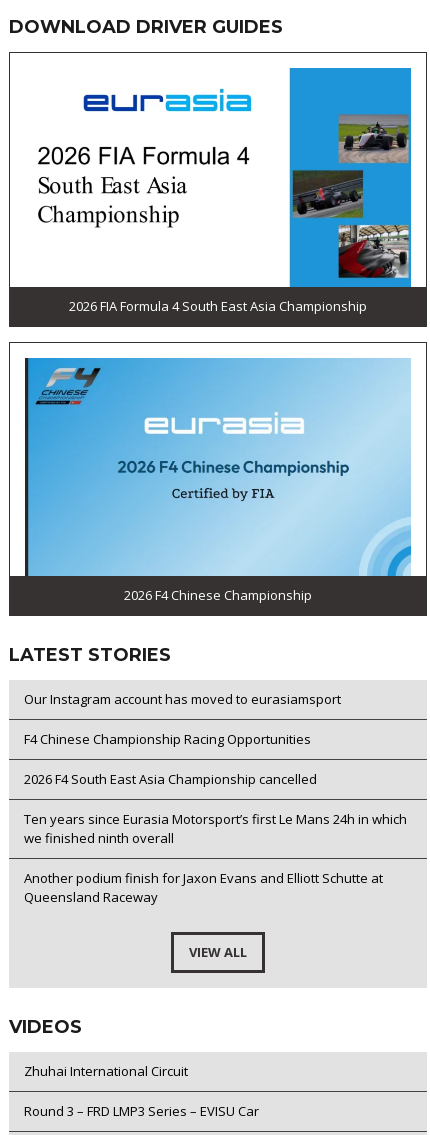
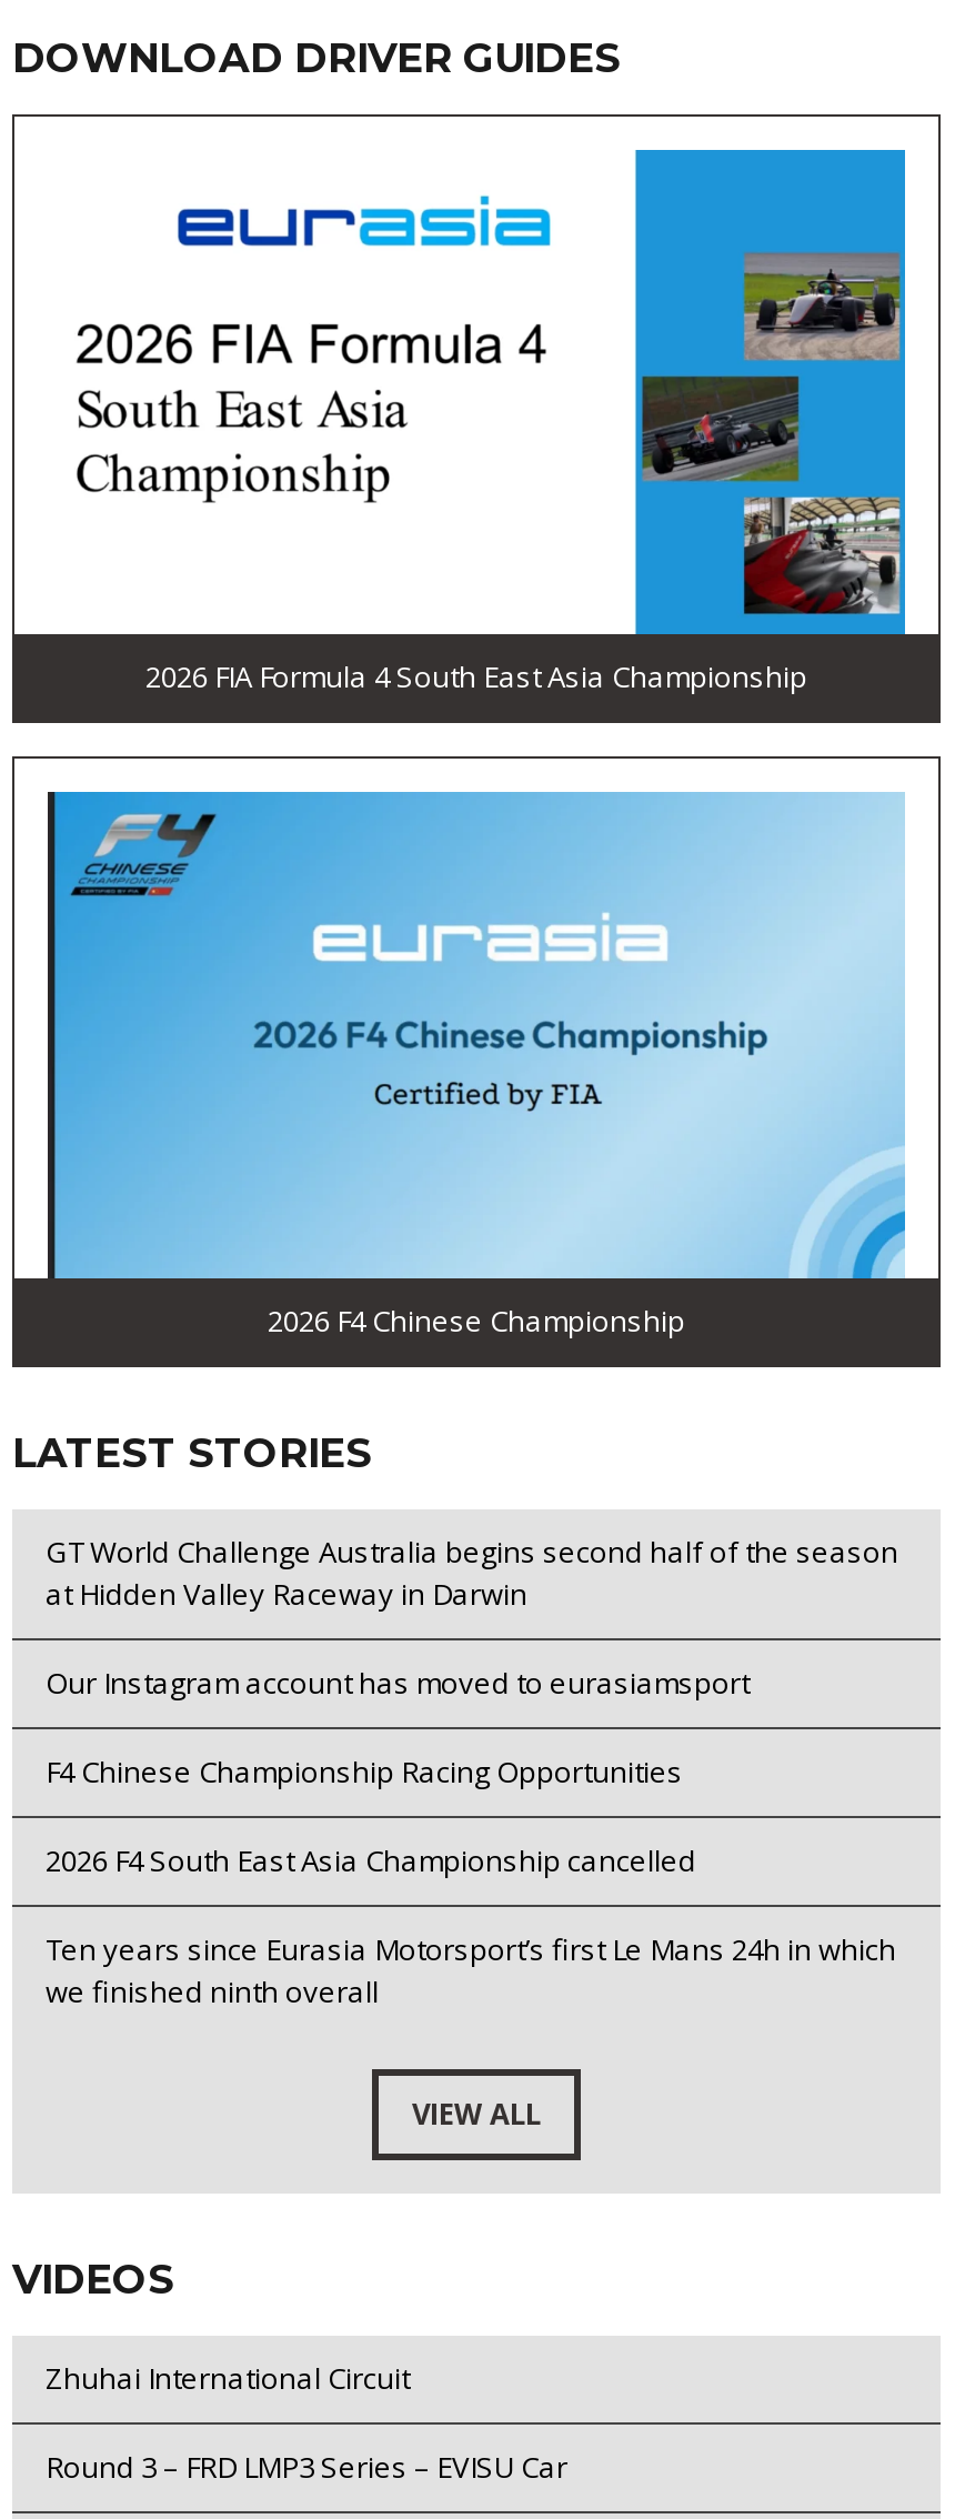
none -> [46,1532,898,1614] GT World Challenge Australia begins second half of the season | at Hidden Valley Raceway in Darwin
moved [24,690,407,847] -> [46,1663,896,2011]: Our Instagram account has moved to eurasiamsport | F4 Chinese Championship Racing Opportunities | 2026 F4 South East Asia Championship cancelled | Ten years since Eurasia Motorsport’s first Le Mans 24h in which | we finished ninth overall
[24,869,383,906] Another podium finish for Jaxon Evans and Elliott Schutte at | Queensland Raceway -> none

